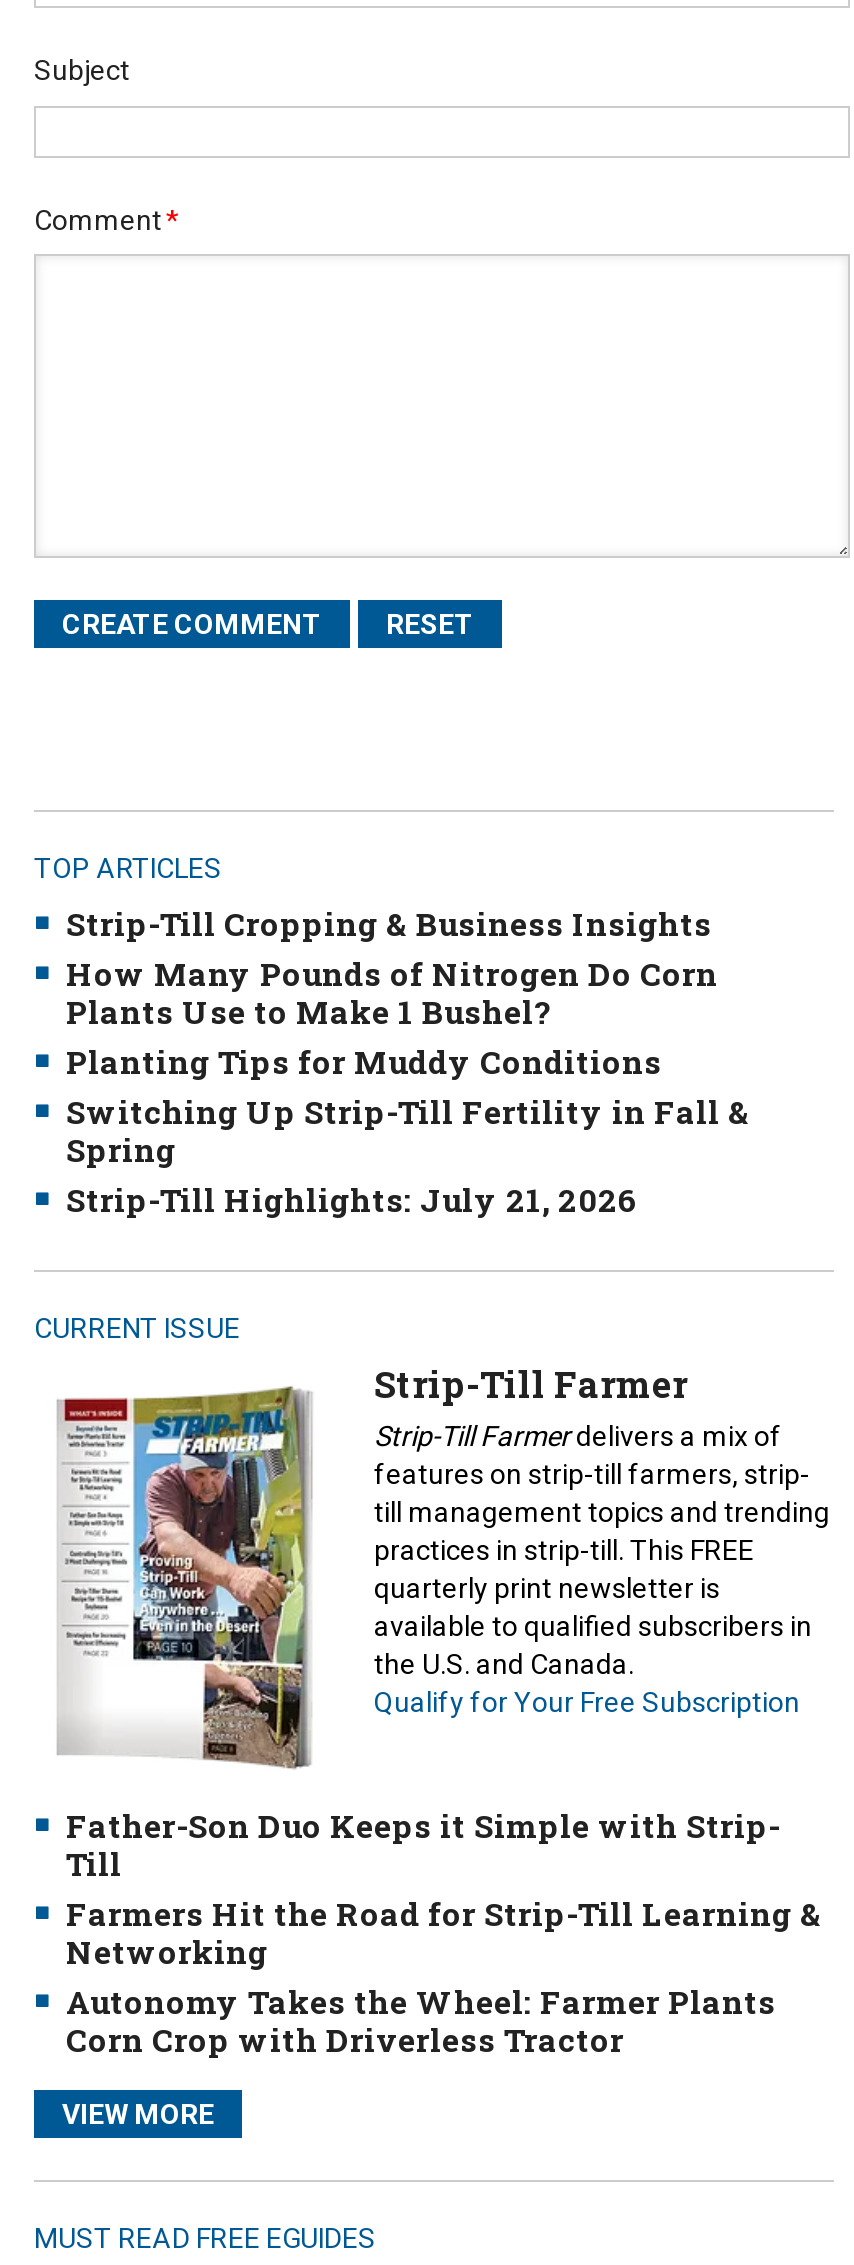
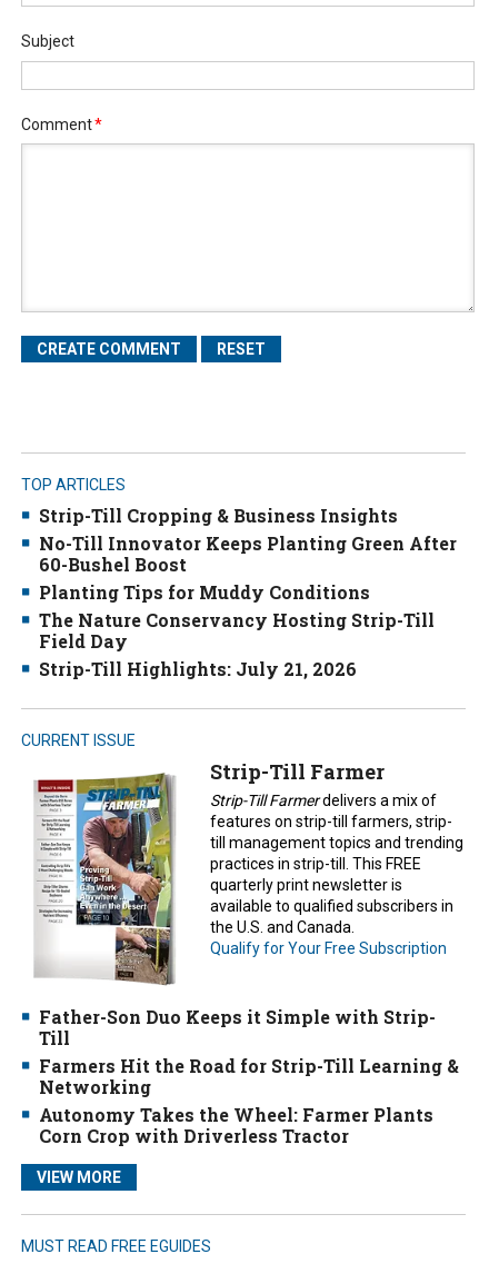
[66,952,718,1032] How Many Pounds of Nitrogen Do Corn | Plants Use to Make 1 Bushel? -> [39,531,457,576] No-Till Innovator Keeps Planting Green After | 60-Bushel Boost
[66,1090,750,1170] Switching Up Strip-Till Fertility in Fall & | Spring -> [39,608,435,653] The Nature Conservancy Hosting Strip-Till | Field Day

